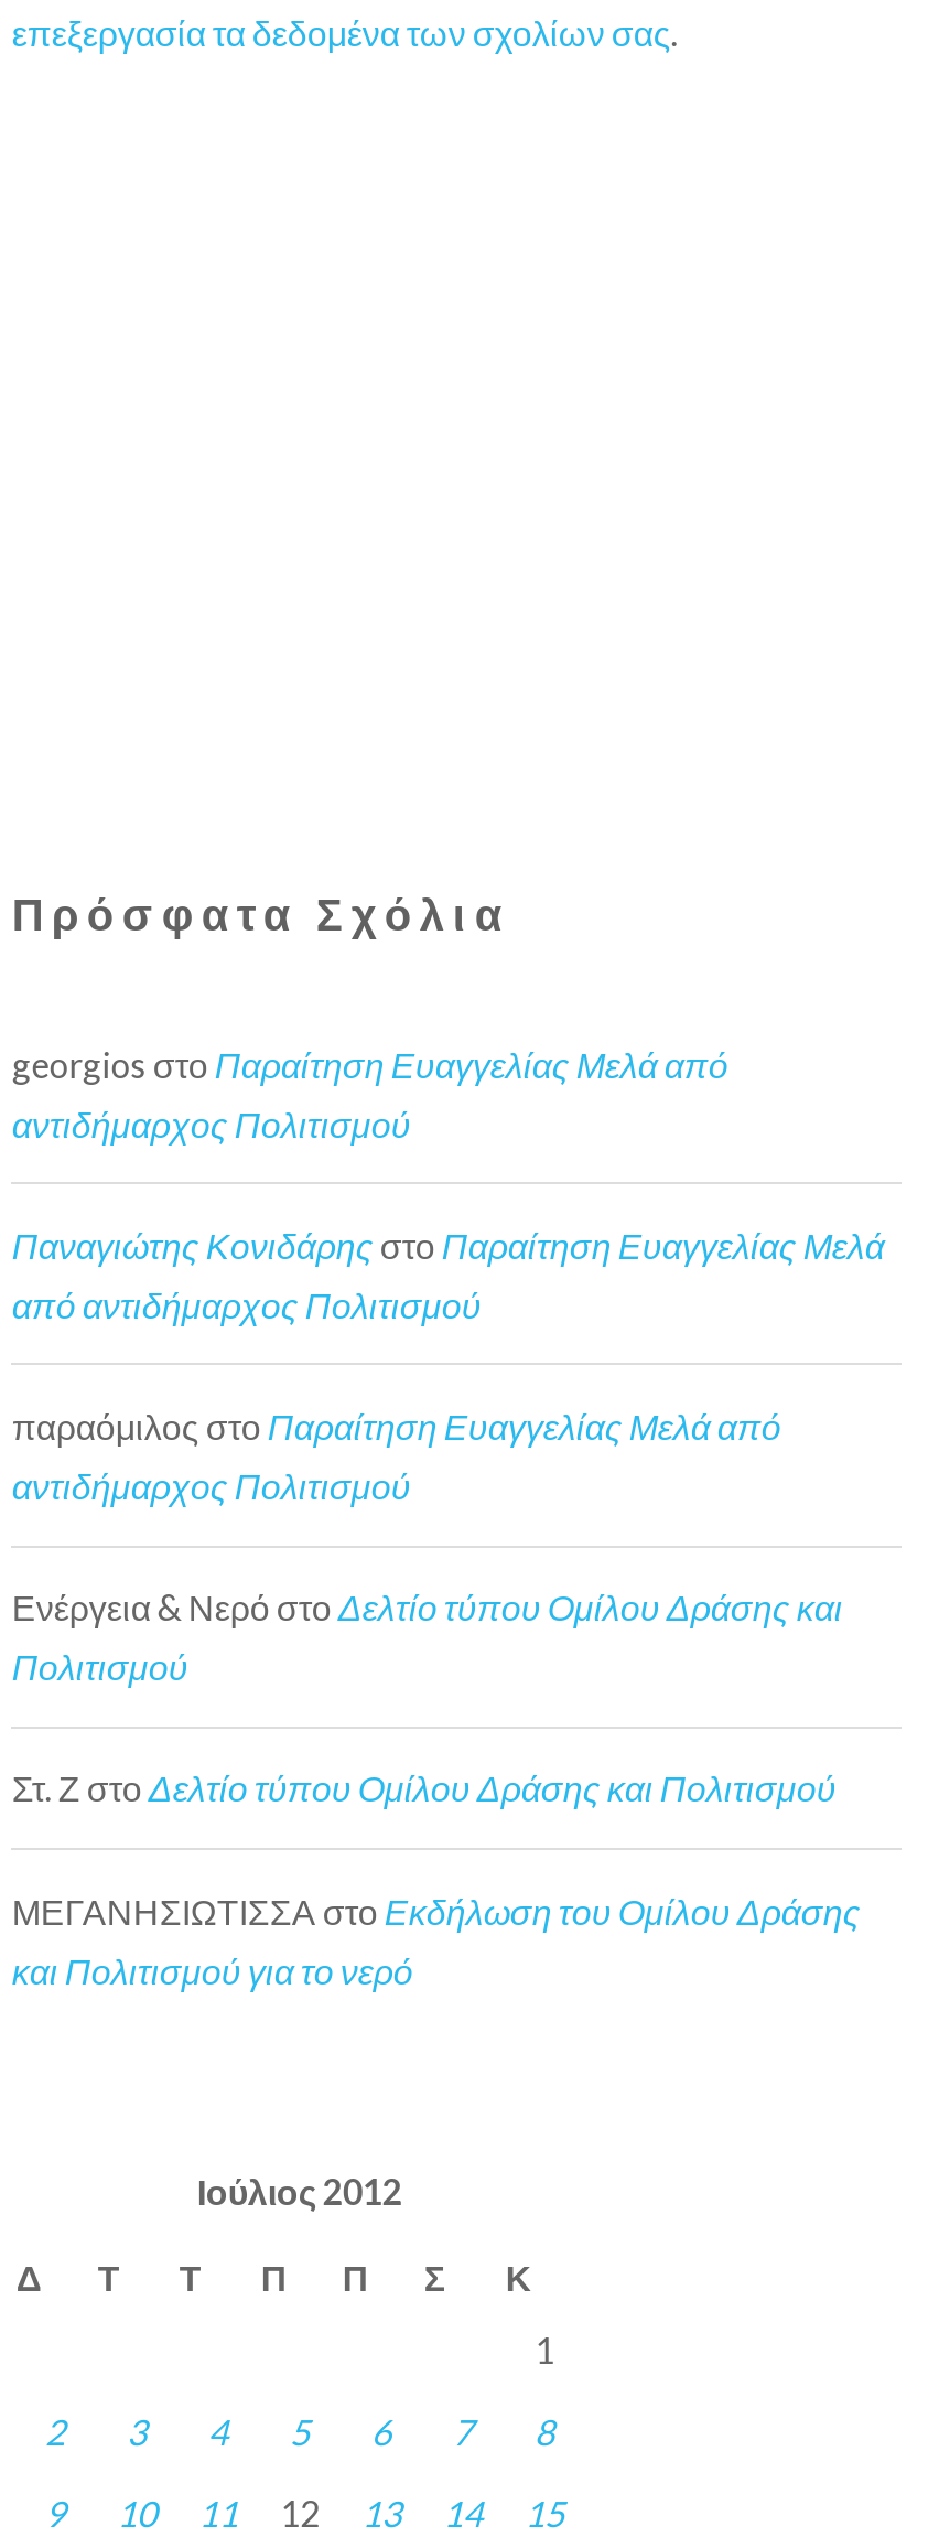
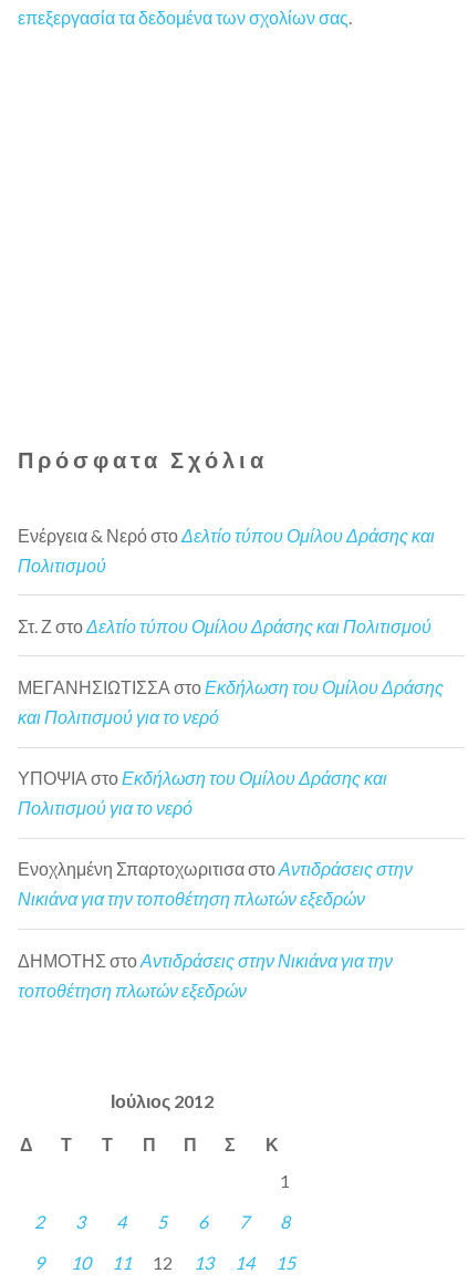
[12,1042,885,1506] georgios στο Παραίτηση Ευαγγελίας Μελά από | αντιδήμαρχος Πολιτισμού | Παναγιώτης Κονιδάρης στο Παραίτηση Ευαγγελίας Μελά | από αντιδήμαρχος Πολιτισμού | παραόμιλος στο Παραίτηση Ευαγγελίας Μελά από | αντιδήμαρχος Πολιτισμού -> none
moved [12,1586,861,1990] -> [18,524,444,727]: Ενέργεια & Νερό στο Δελτίο τύπου Ομίλου Δράσης και | Πολιτισμού | Στ. Ζ στο Δελτίο τύπου Ομίλου Δράσης και Πολιτισμού | ΜΕΓΑΝΗΣΙΩΤΙΣΣΑ στο Εκδήλωση του Ομίλου Δράσης | και Πολιτισμού για το νερό
none -> [18,767,413,1000] ΥΠΟΨΙΑ στο Εκδήλωση του Ομίλου Δράσης και | Πολιτισμού για το νερό | Ενοχλημένη Σπαρτοχωριτισα στο Αντιδράσεις στην | Νικιάνα για την τοποθέτηση πλωτών εξεδρών | ΔΗΜΟΤΗΣ στο Αντιδράσεις στην Νικιάνα για την | τοποθέτηση πλωτών εξεδρών

